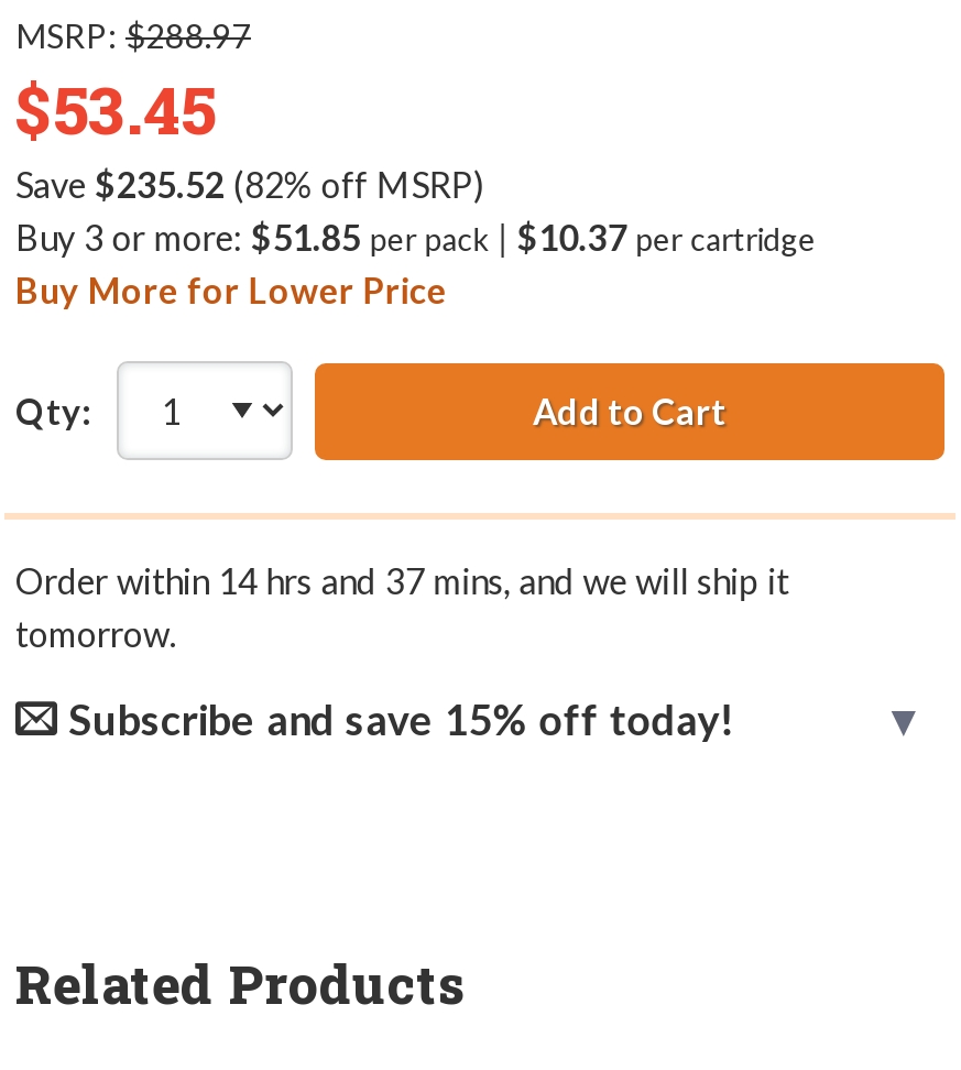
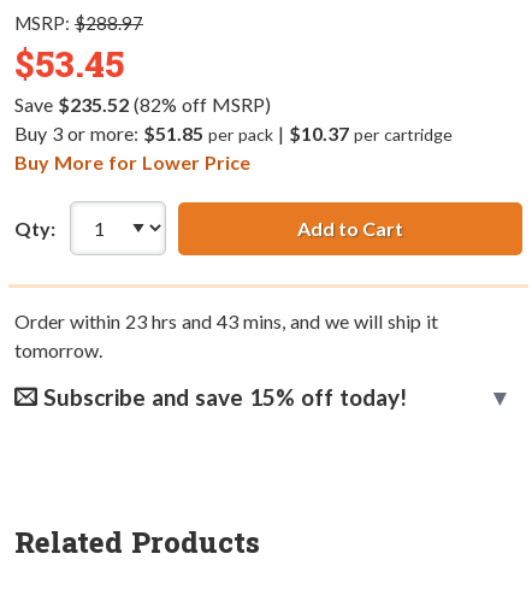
[15,560,789,601] Order within 14 hrs and 37 mins, and we will ship it -> [14,310,438,333] Order within 23 hrs and 43 mins, and we will ship it

